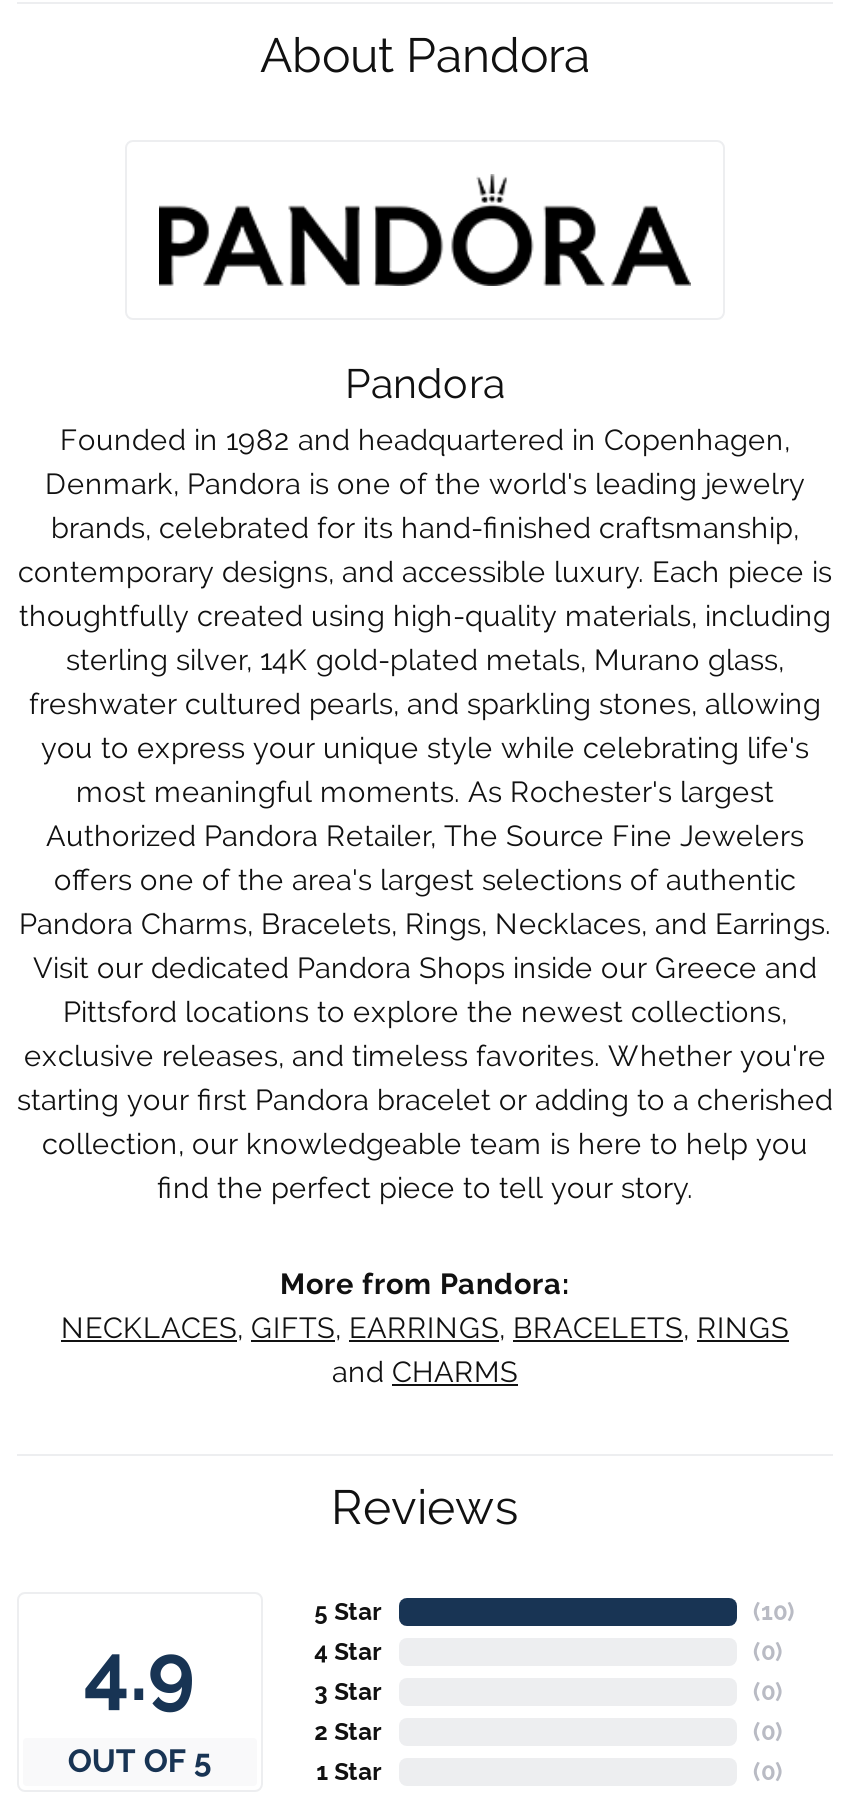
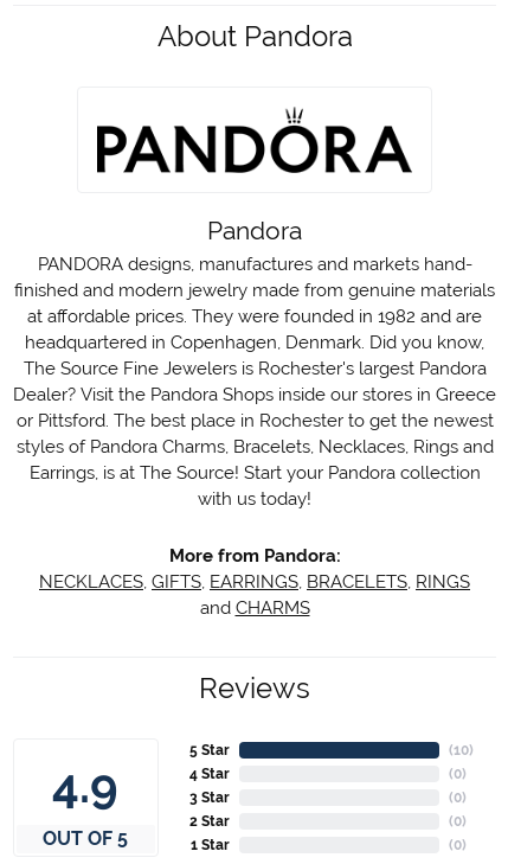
[17,421,833,1203] Founded in 1982 and headquartered in Copenhagen, | Denmark, Pandora is one of the world's leading jewelry | brands, celebrated for its hand-finished craftsmanship, | contemporary designs, and accessible luxury. Each piece is | thoughtfully created using high-quality materials, including | sterling silver, 14K gold-plated metals, Murano glass, | freshwater cultured pearls, and sparkling stones, allowing | you to express your unique style while celebrating life's | most meaningful moments. As Rochester's largest | Authorized Pandora Retailer, The Source Fine Jewelers | offers one of the area's largest selections of authentic | Pandora Charms, Bracelets, Rings, Necklaces, and Earrings. | Visit our dedicated Pandora Shops inside our Greece and | Pittsford locations to explore the newest collections, | exclusive releases, and timeless favorites. Whether you're | starting your first Pandora bracelet or adding to a cherished | collection, our knowledgeable team is here to help you | find the perfect piece to tell your story. -> [13,253,496,508] PANDORA designs, manufactures and markets hand- | finished and modern jewelry made from genuine materials | at affordable prices. They were founded in 1982 and are | headquartered in Copenhagen, Denmark. Did you know, | The Source Fine Jewelers is Rochester's largest Pandora | Dealer? Visit the Pandora Shops inside our stores in Greece | or Pittsford. The best place in Rochester to get the newest | styles of Pandora Charms, Bracelets, Necklaces, Rings and | Earrings, is at The Source! Start your Pandora collection | with us today!

